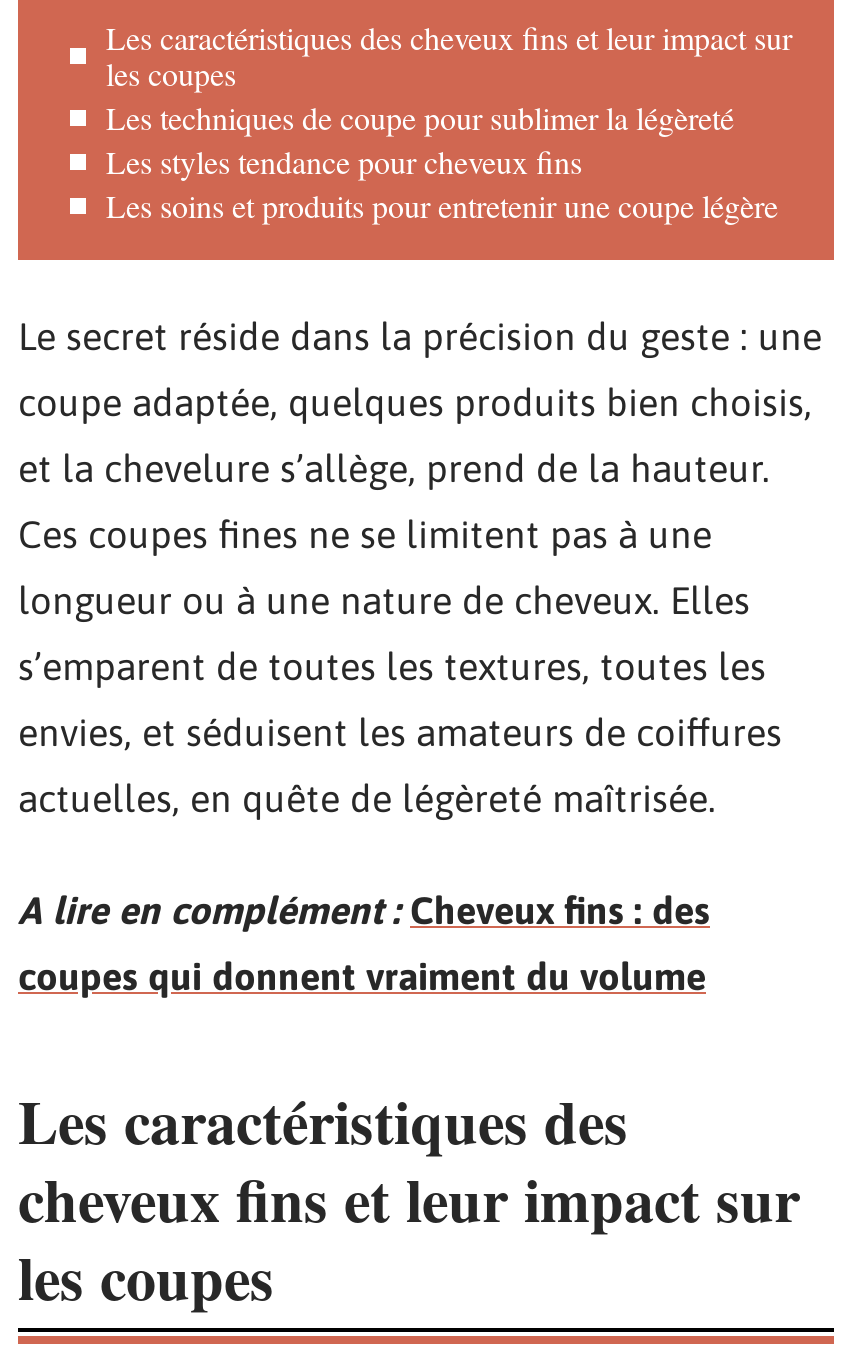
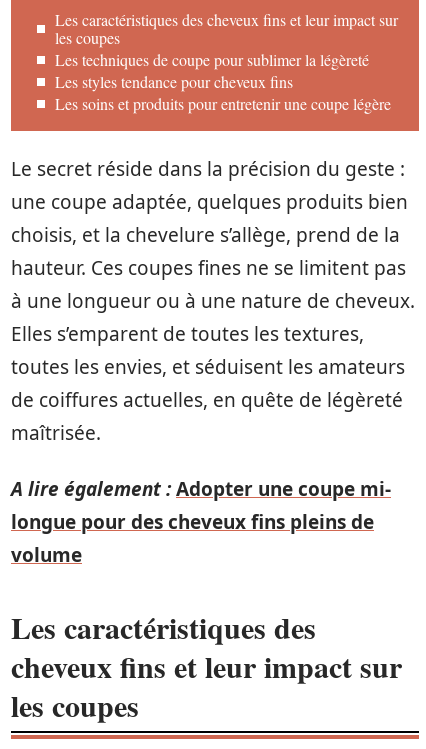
[18,314,822,997] Le secret réside dans la précision du geste : une | coupe adaptée, quelques produits bien choisis, | et la chevelure s’allège, prend de la hauteur. | Ces coupes fines ne se limitent pas à une | longueur ou à une nature de cheveux. Elles | s’emparent de toutes les textures, toutes les | envies, et séduisent les amateurs de coiffures | actuelles, en quête de légèreté maîtrisée. | A lire en complément : Cheveux fins : des | coupes qui donnent vraiment du volume -> [11,156,415,567] Le secret réside dans la précision du geste : | une coupe adaptée, quelques produits bien | choisis, et la chevelure s’allège, prend de la | hauteur. Ces coupes fines ne se limitent pas | à une longueur ou à une nature de cheveux. | Elles s’emparent de toutes les textures, | toutes les envies, et séduisent les amateurs | de coiffures actuelles, en quête de légèreté | maîtrisée. | A lire également : Adopter une coupe mi- | longue pour des cheveux fins pleins de | volume

